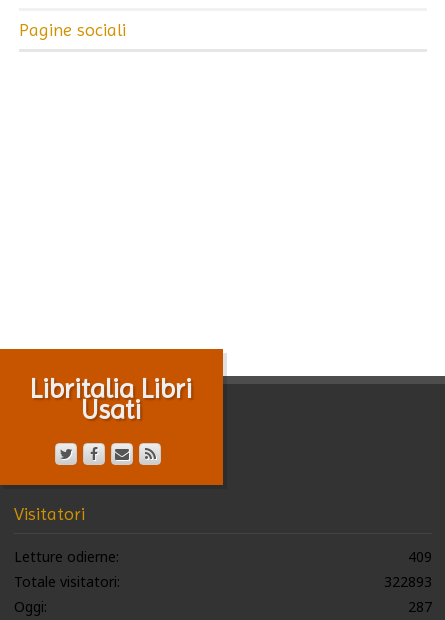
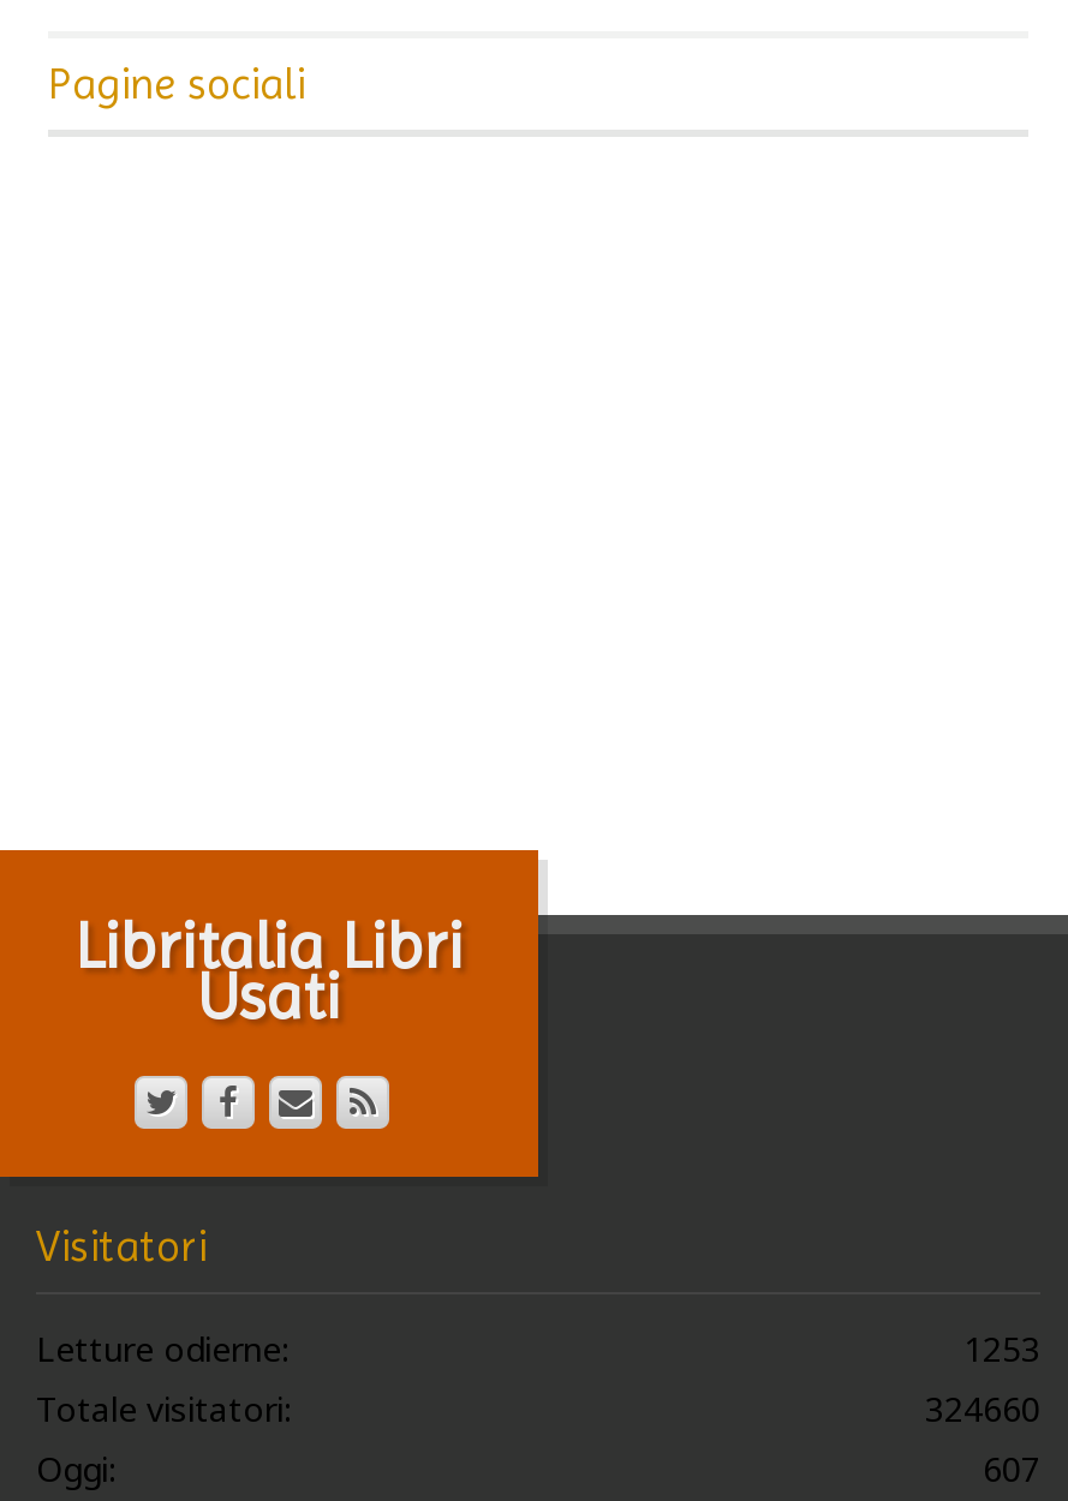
[408,547,432,566] 409 -> [963,1325,1040,1370] 1253
[384,572,432,591] 322893 -> [925,1385,1040,1430] 324660
[408,597,432,616] 287 -> [983,1445,1040,1490] 607

